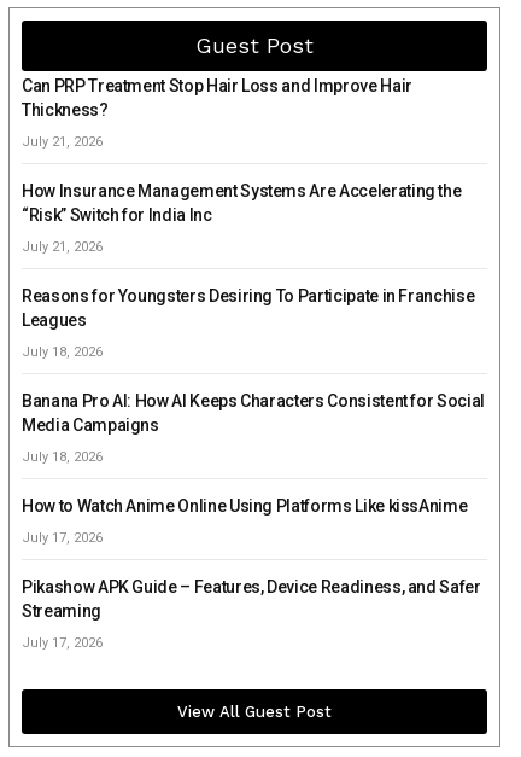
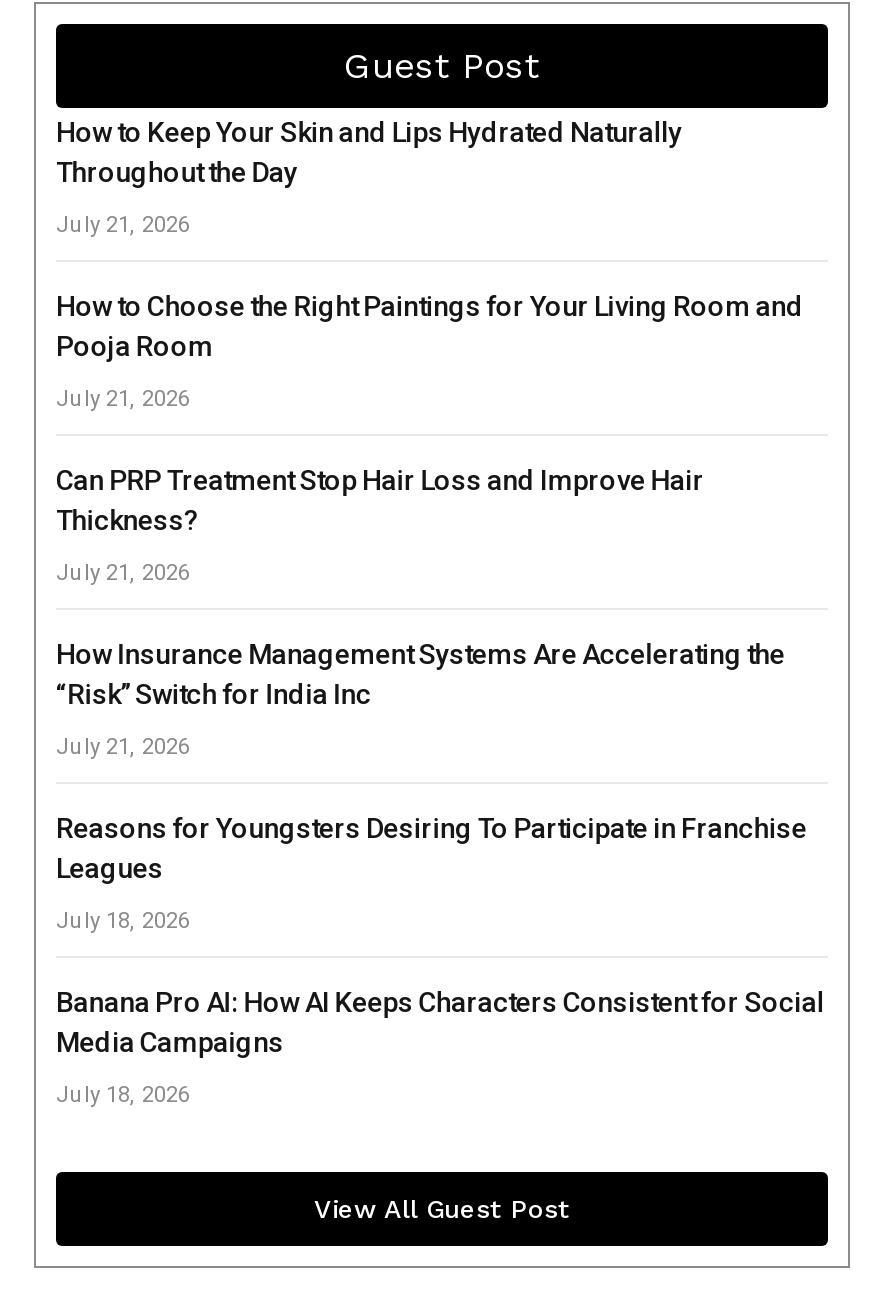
none -> [56,117,803,413] How to Keep Your Skin and Lips Hydrated Naturally | Throughout the Day | July 21, 2026 | How to Choose the Right Paintings for Your Living Room and | Pooja Room | July 21, 2026
moved [22,77,485,465] -> [56,465,824,1109]: Can PRP Treatment Stop Hair Loss and Improve Hair | Thickness? | July 21, 2026 | ... | Media Campaigns | July 18, 2026
[22,497,481,651] How to Watch Anime Online Using Platforms Like kissAnime | July 17, 2026 | Pikashow APK Guide – Features, Device Readiness, and Safer | Streaming | July 17, 2026 -> none

